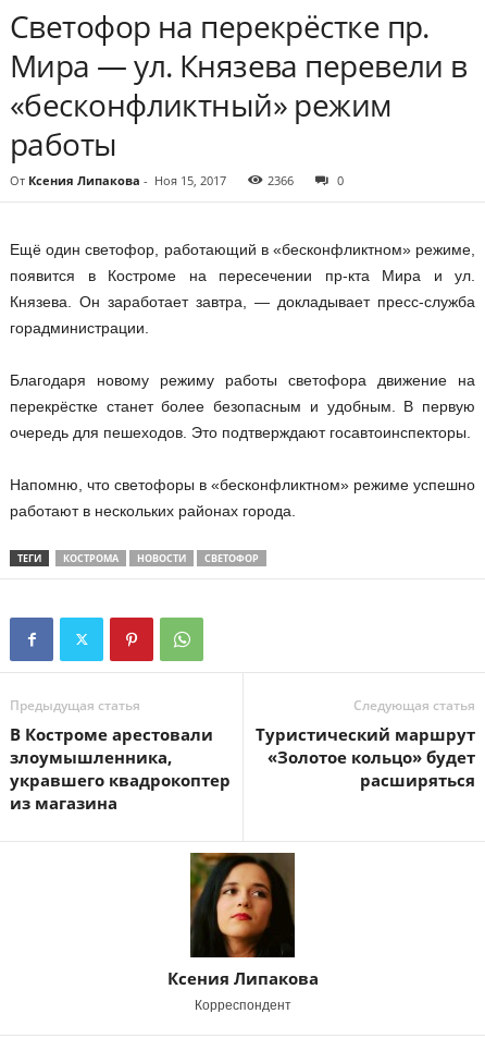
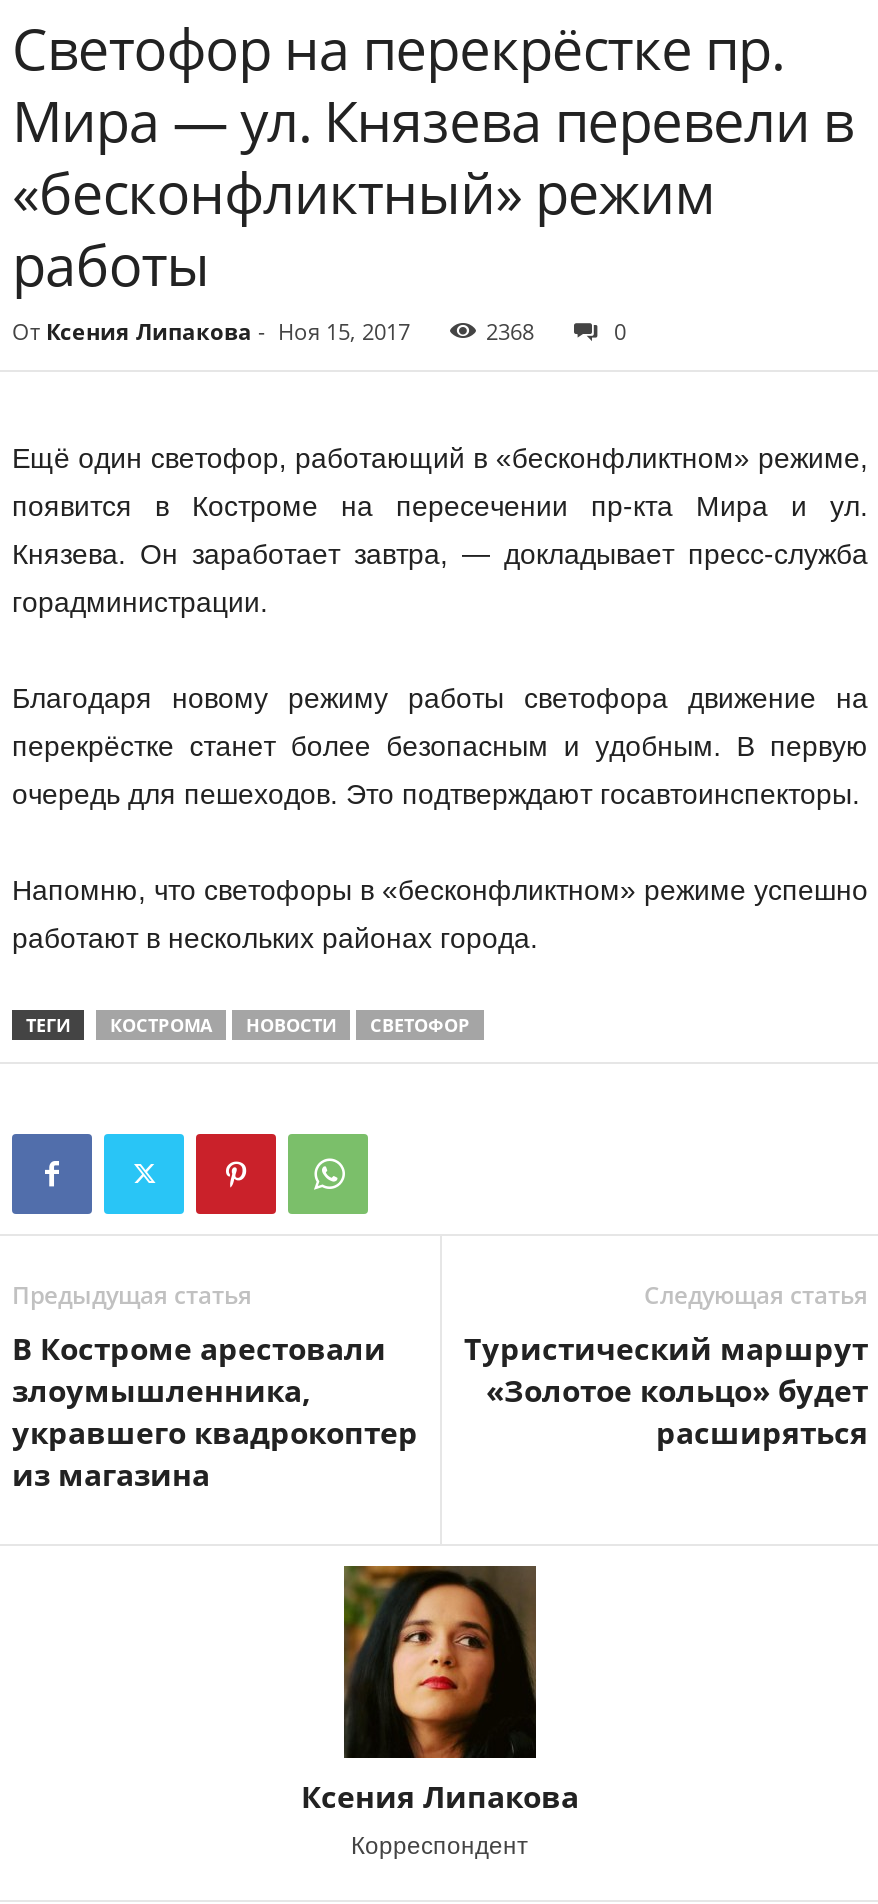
[268,172,294,188] 2366 -> [486,316,534,346] 2368

